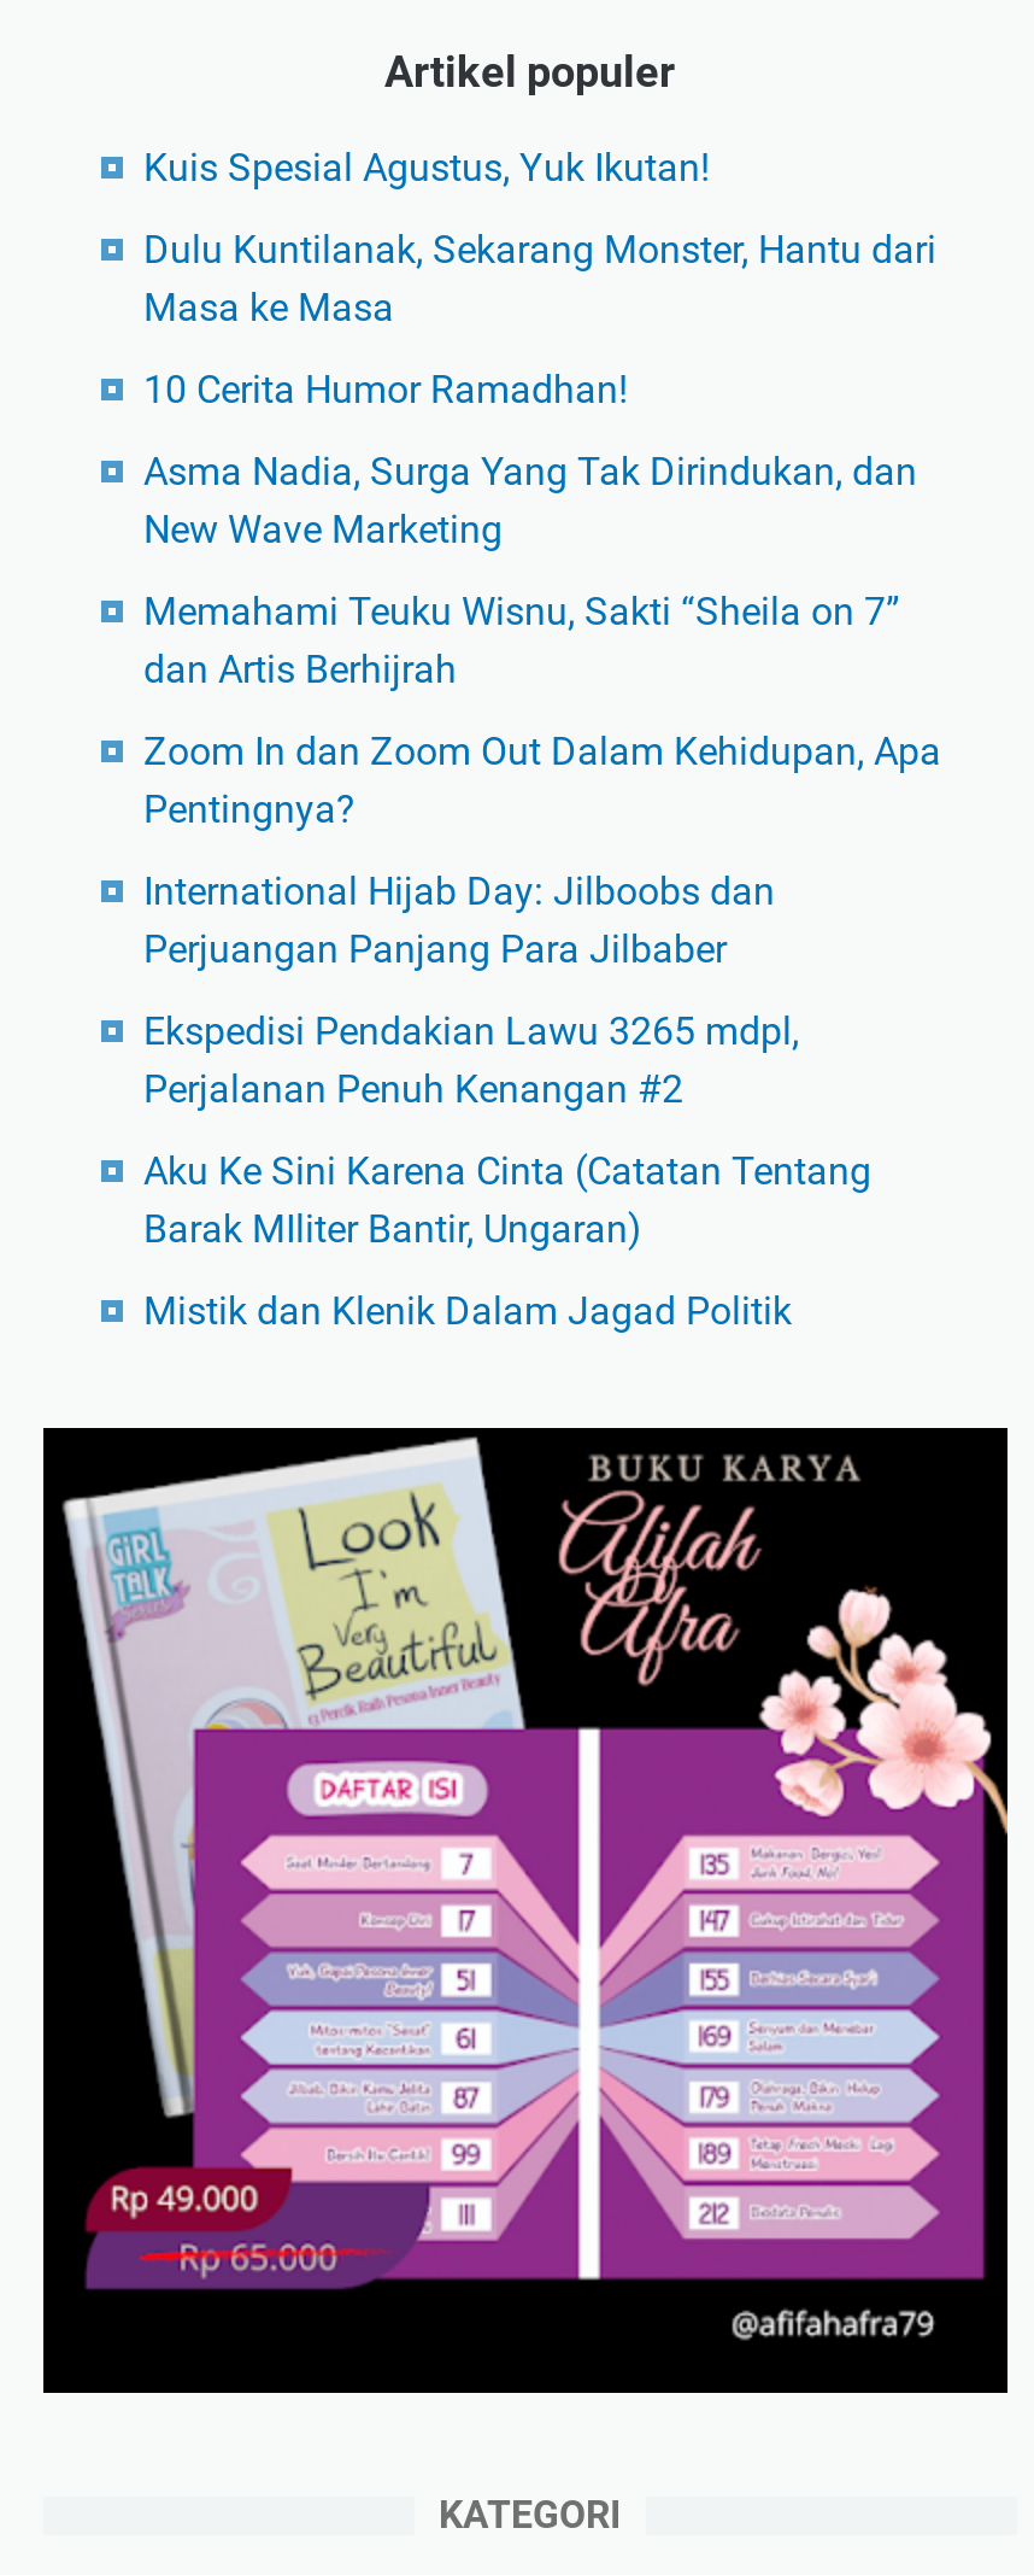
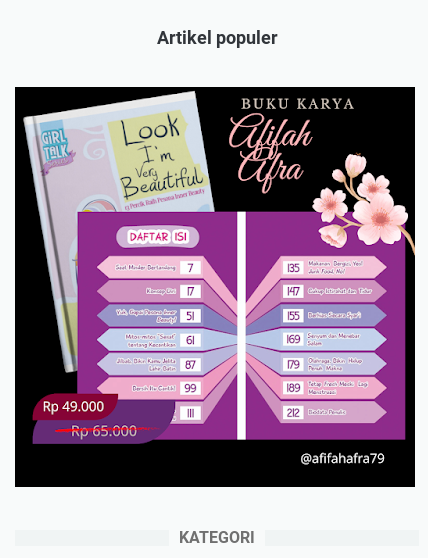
[143,144,941,1333] Kuis Spesial Agustus, Yuk Ikutan! | Dulu Kuntilanak, Sekarang Monster, Hantu dari | Masa ke Masa | 10 Cerita Humor Ramadhan! | Asma Nadia, Surga Yang Tak Dirindukan, dan | New Wave Marketing | Memahami Teuku Wisnu, Sakti “Sheila on 7” | dan Artis Berhijrah | Zoom In dan Zoom Out Dalam Kehidupan, Apa | Pentingnya? | International Hijab Day: Jilboobs dan | Perjuangan Panjang Para Jilbaber | Ekspedisi Pendakian Lawu 3265 mdpl, | Perjalanan Penuh Kenangan #2 | Aku Ke Sini Karena Cinta (Catatan Tentang | Barak MIliter Bantir, Ungaran) | Mistik dan Klenik Dalam Jagad Politik -> none

